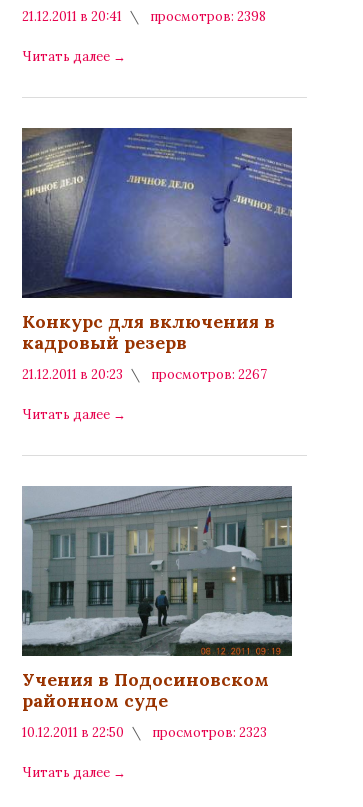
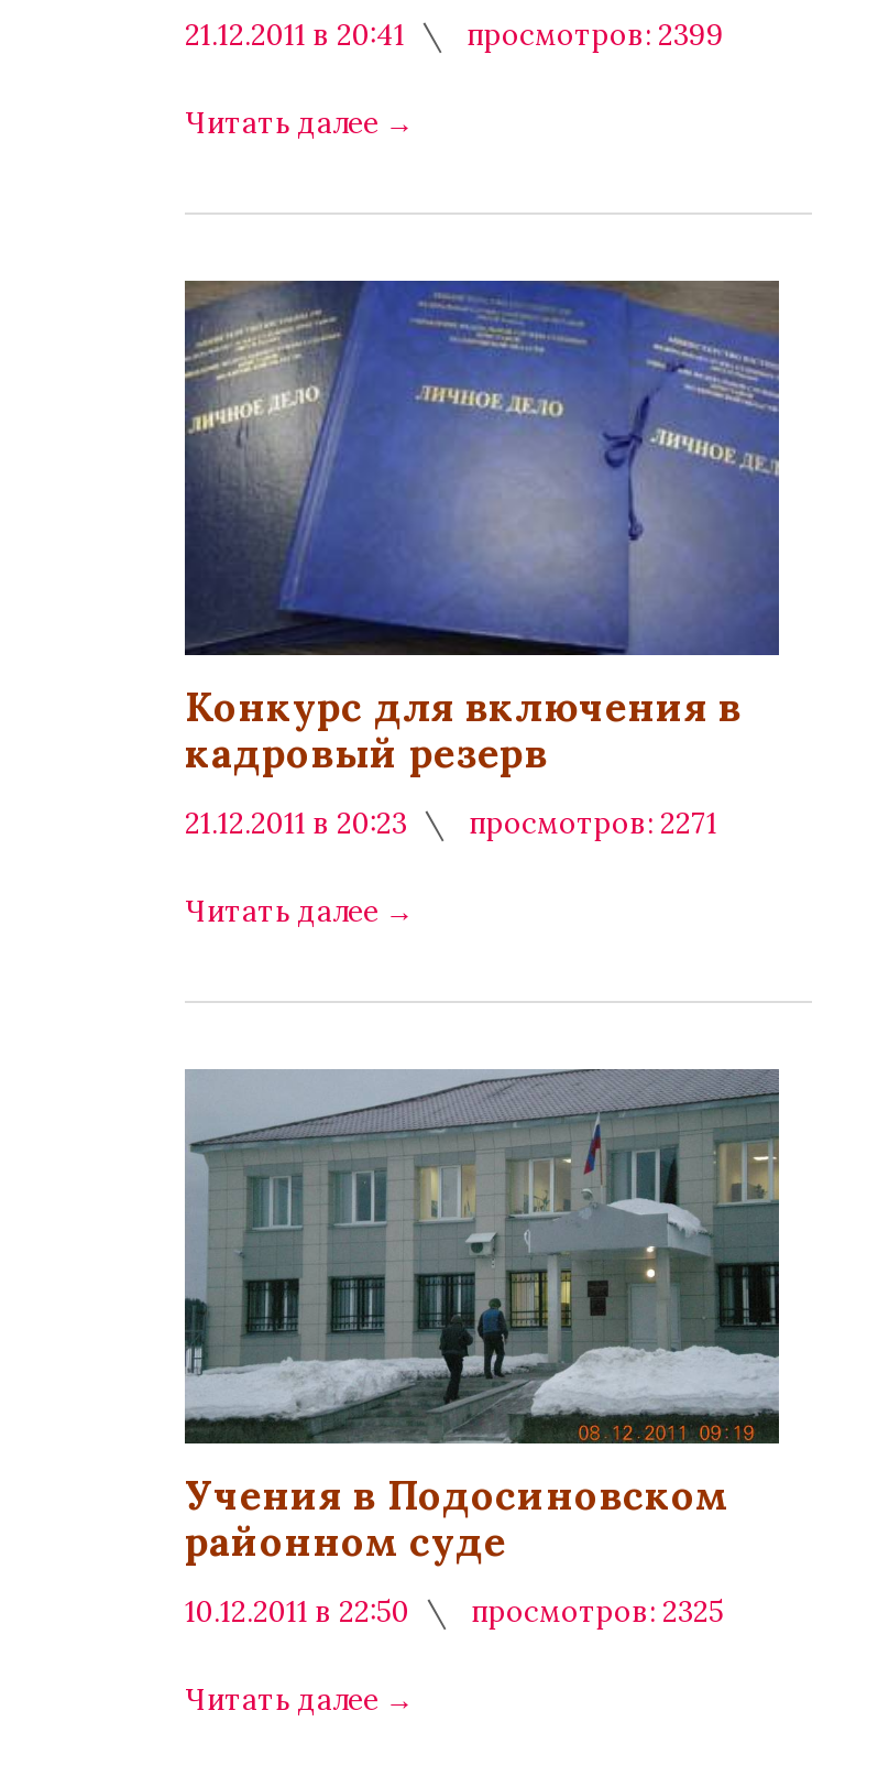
[22,8,266,25] 21.12.2011 в 20:41 просмотров: 2398 -> [185,17,724,54] 21.12.2011 в 20:41 просмотров: 2399
[22,366,267,383] 21.12.2011 в 20:23 просмотров: 2267 -> [185,805,717,842] 21.12.2011 в 20:23 просмотров: 2271
[22,724,267,741] 10.12.2011 в 22:50 просмотров: 2323 -> [185,1593,724,1631] 10.12.2011 в 22:50 просмотров: 2325

